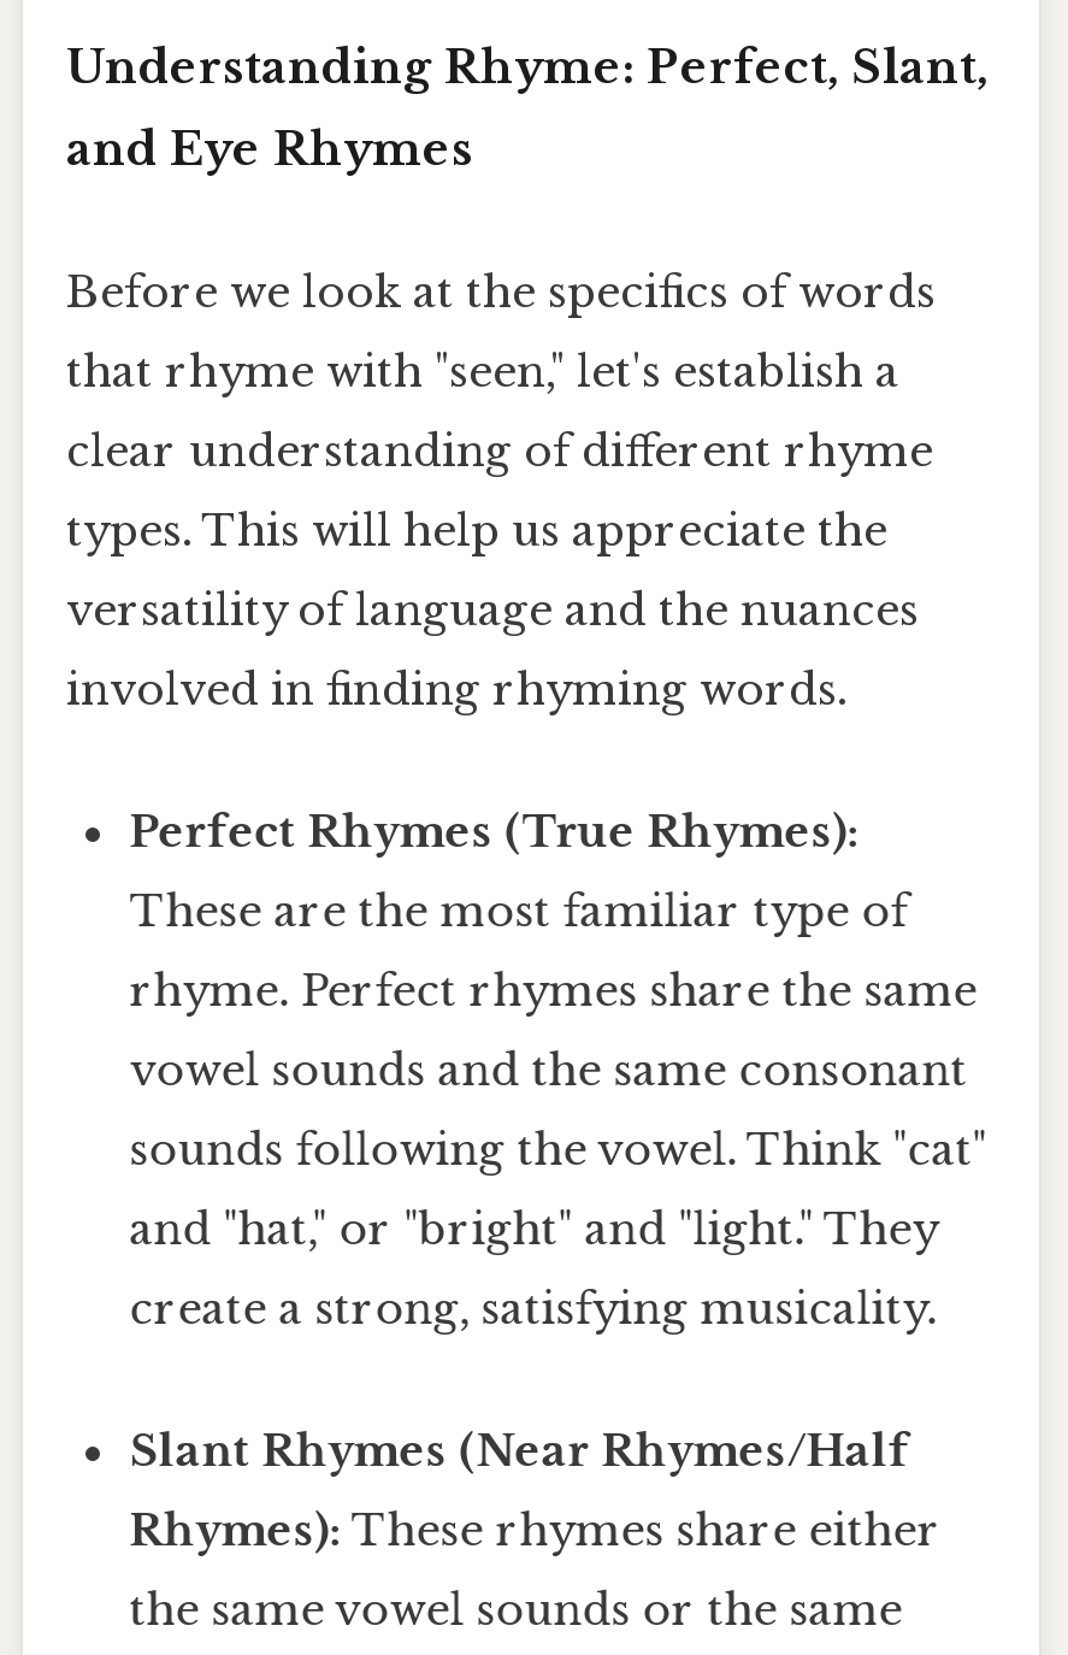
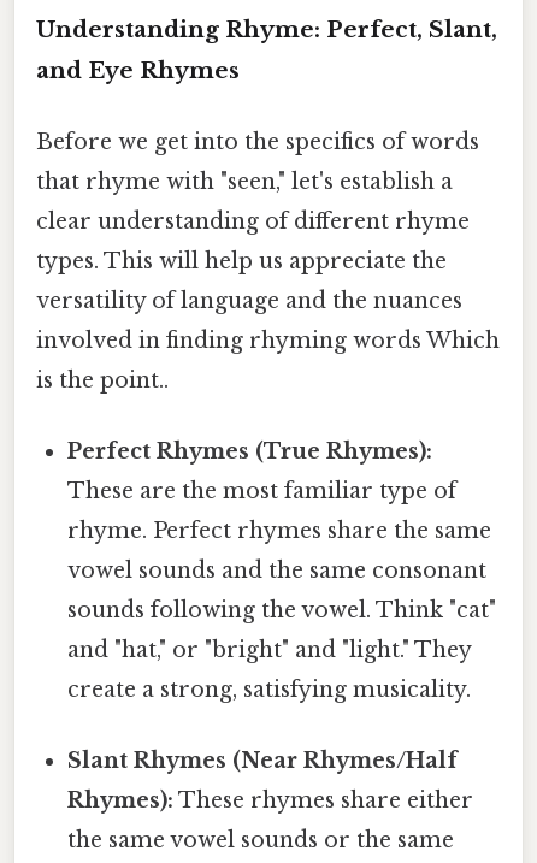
[66,266,936,319] Before we look at the specifics of words -> [36,129,479,155] Before we get into the specifics of words
[66,663,846,716] involved in finding rhyming words. -> [36,327,500,393] involved in finding rhyming words Which | is the point..

